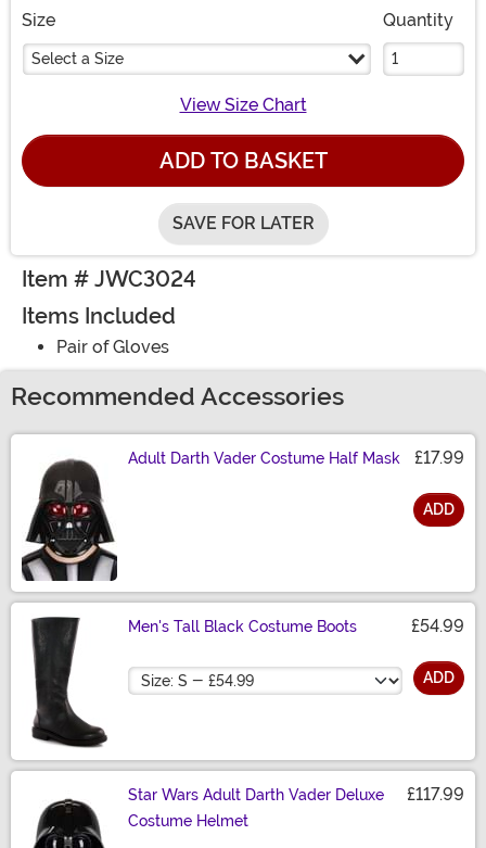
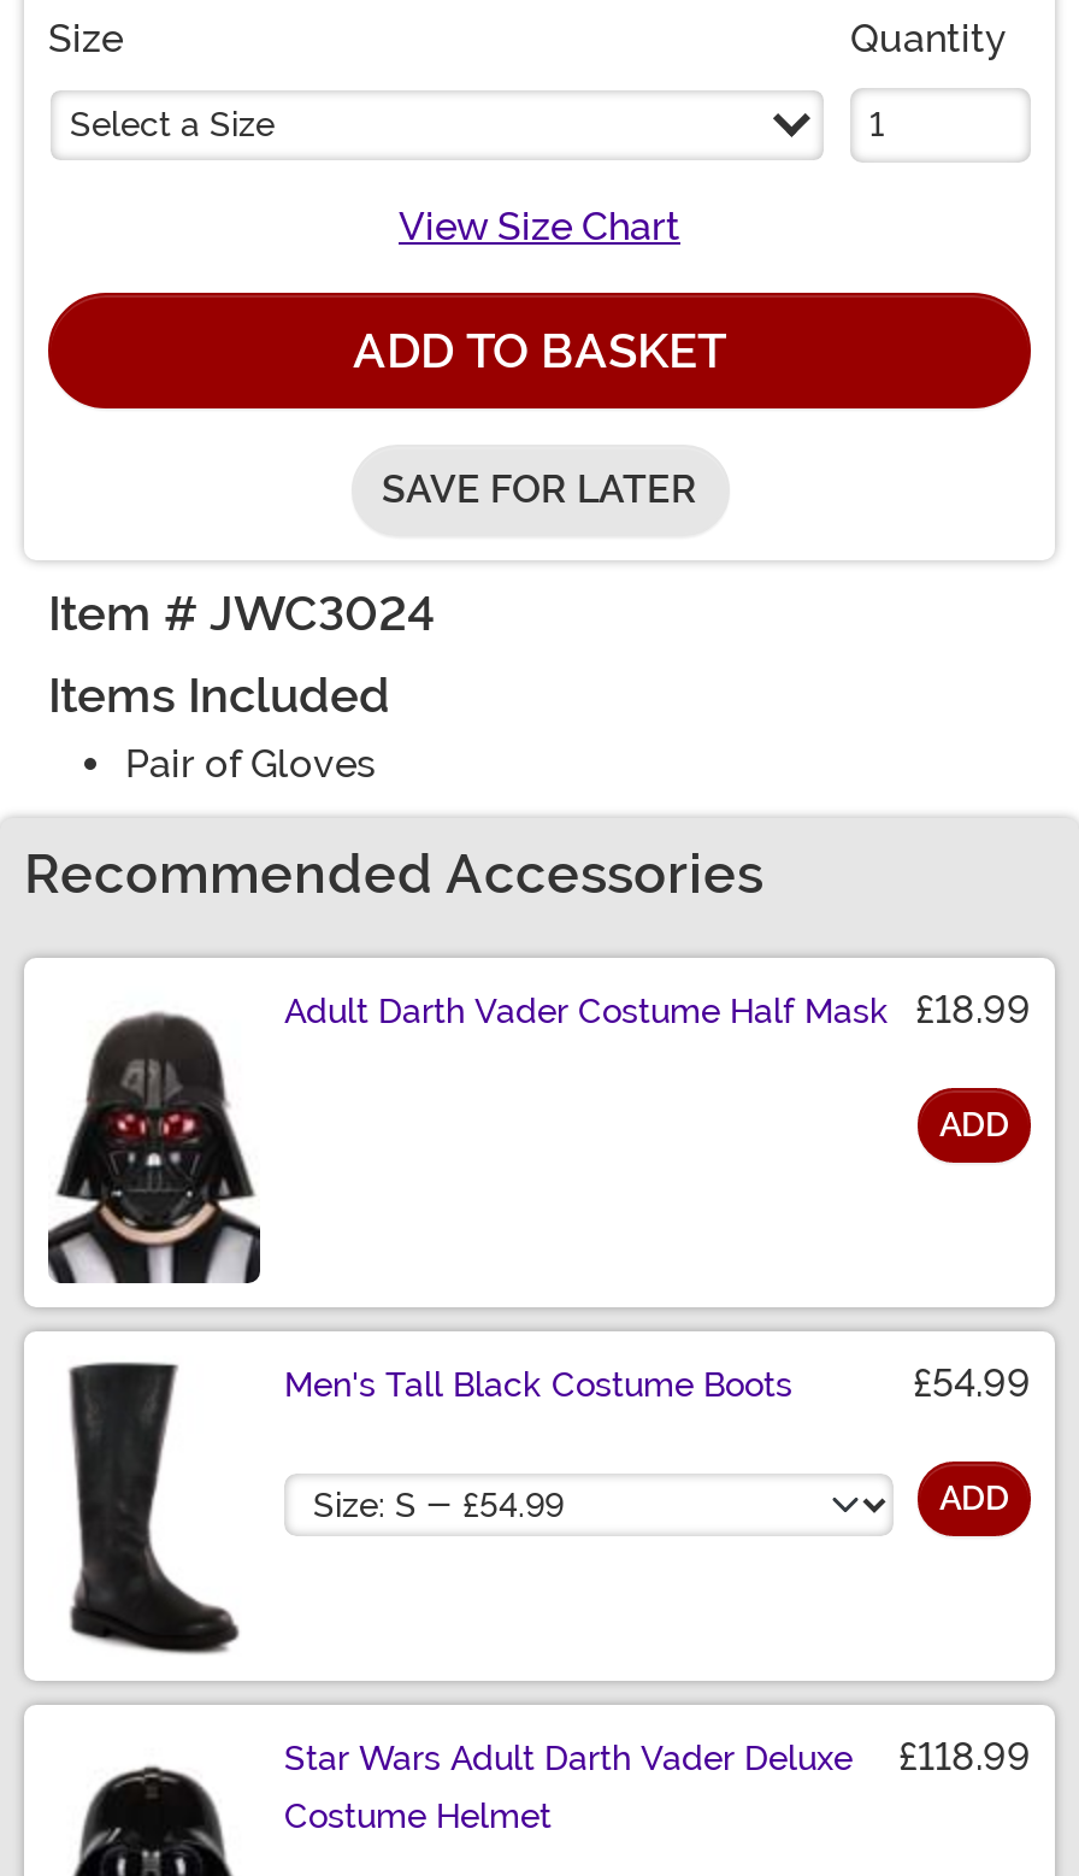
[128,448,464,468] Adult Darth Vader Costume Half Mask £17.99 -> [284,987,1031,1033] Adult Darth Vader Costume Half Mask £18.99
[128,784,464,805] Star Wars Adult Darth Vader Deluxe £117.99 -> [284,1734,1031,1780] Star Wars Adult Darth Vader Deluxe £118.99

